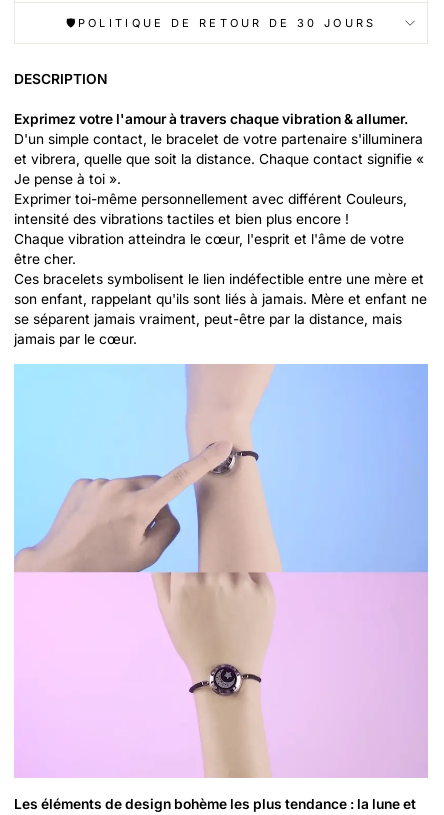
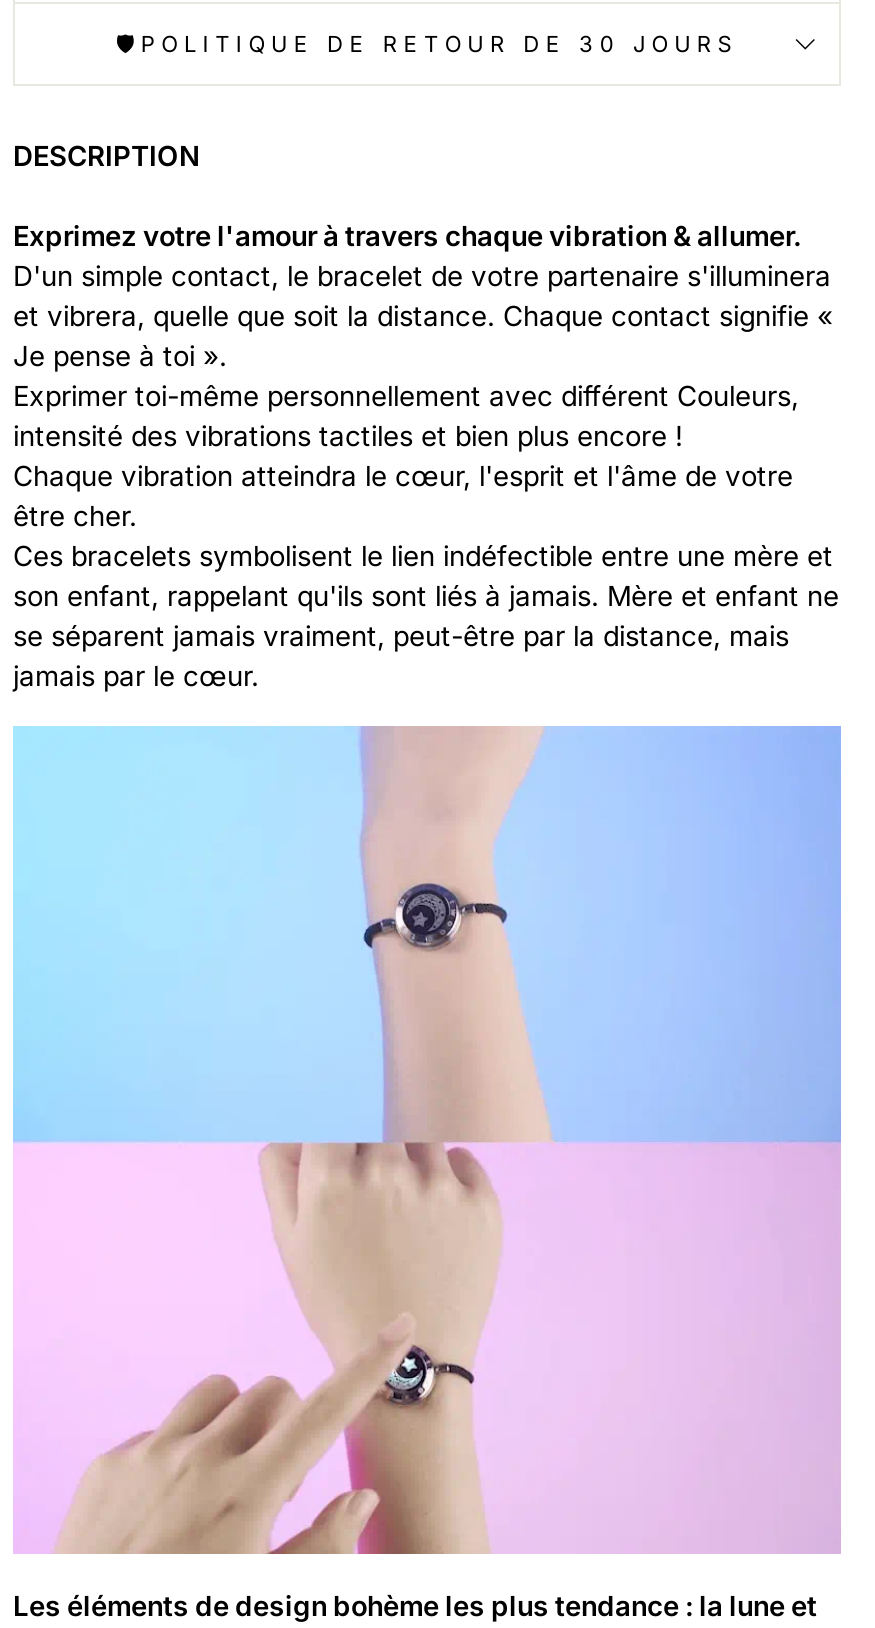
[13,364,279,778] [image] -> [11,726,545,1556] [image]

